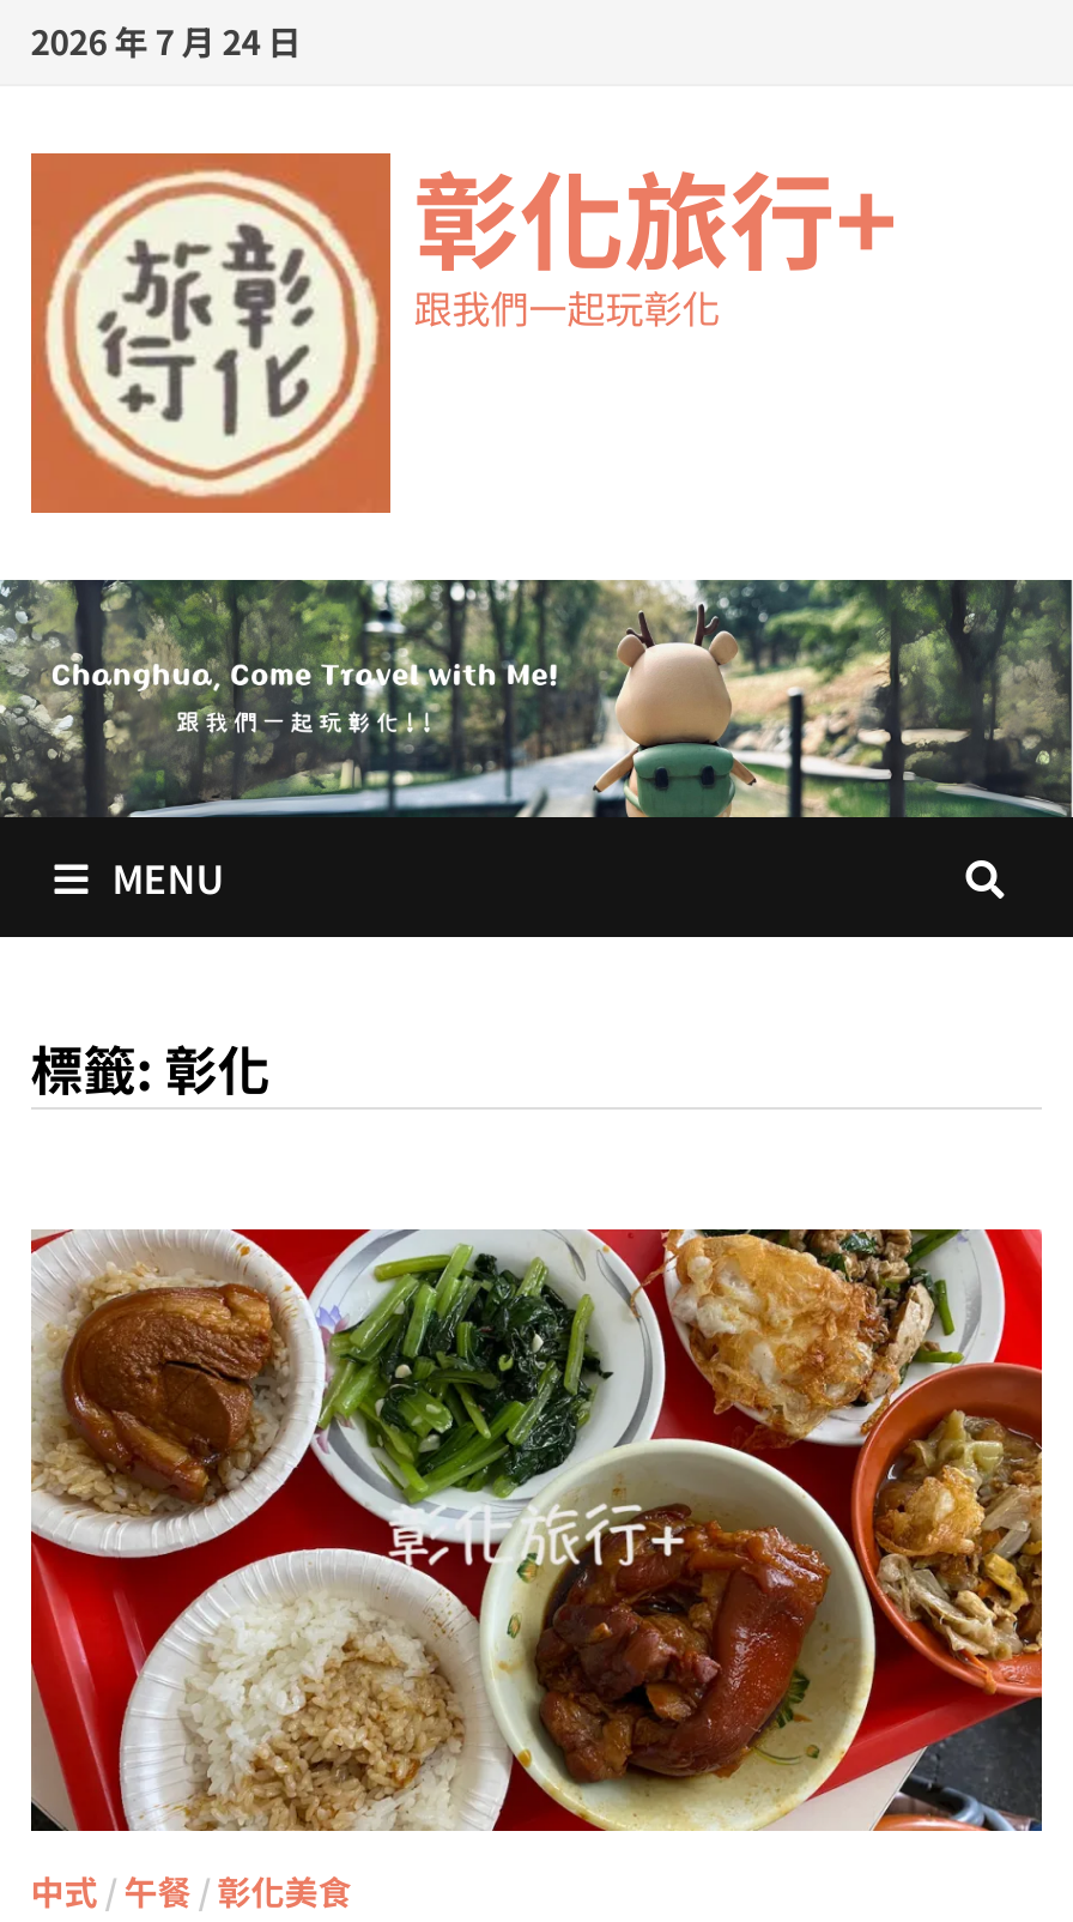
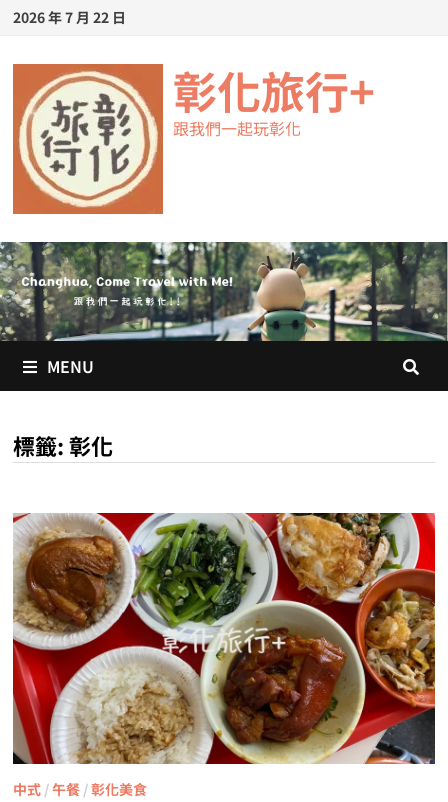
[31,17,301,65] 2026 年 7 月 24 日 -> [13,7,126,27] 2026 年 7 月 22 日

